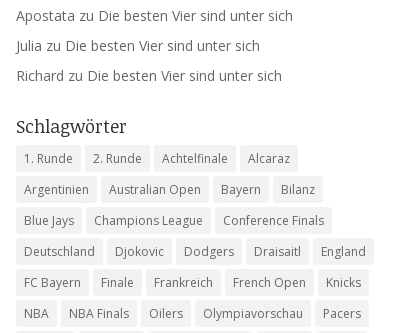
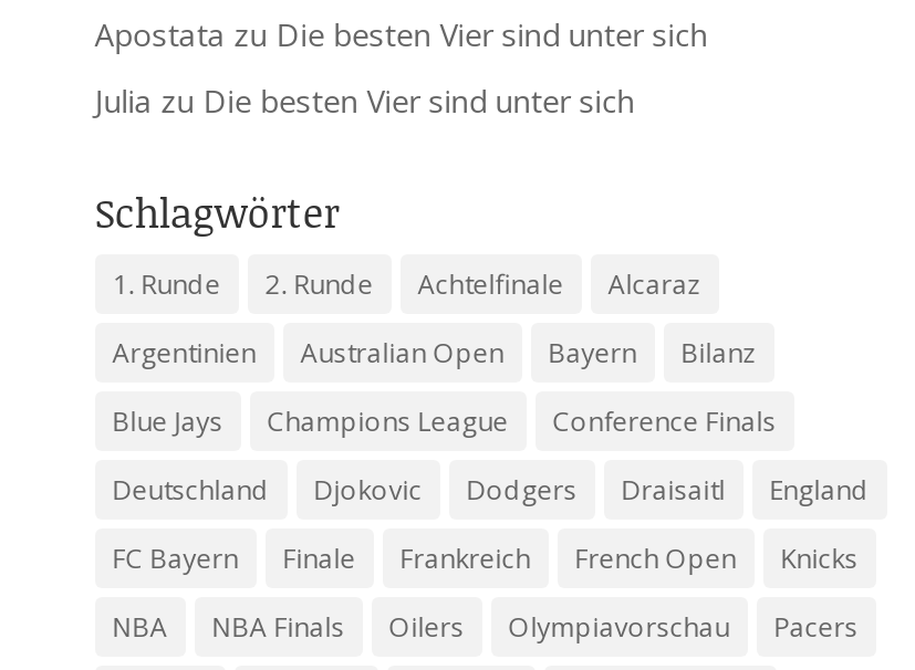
[16,66,282,85] Richard zu Die besten Vier sind unter sich -> none

